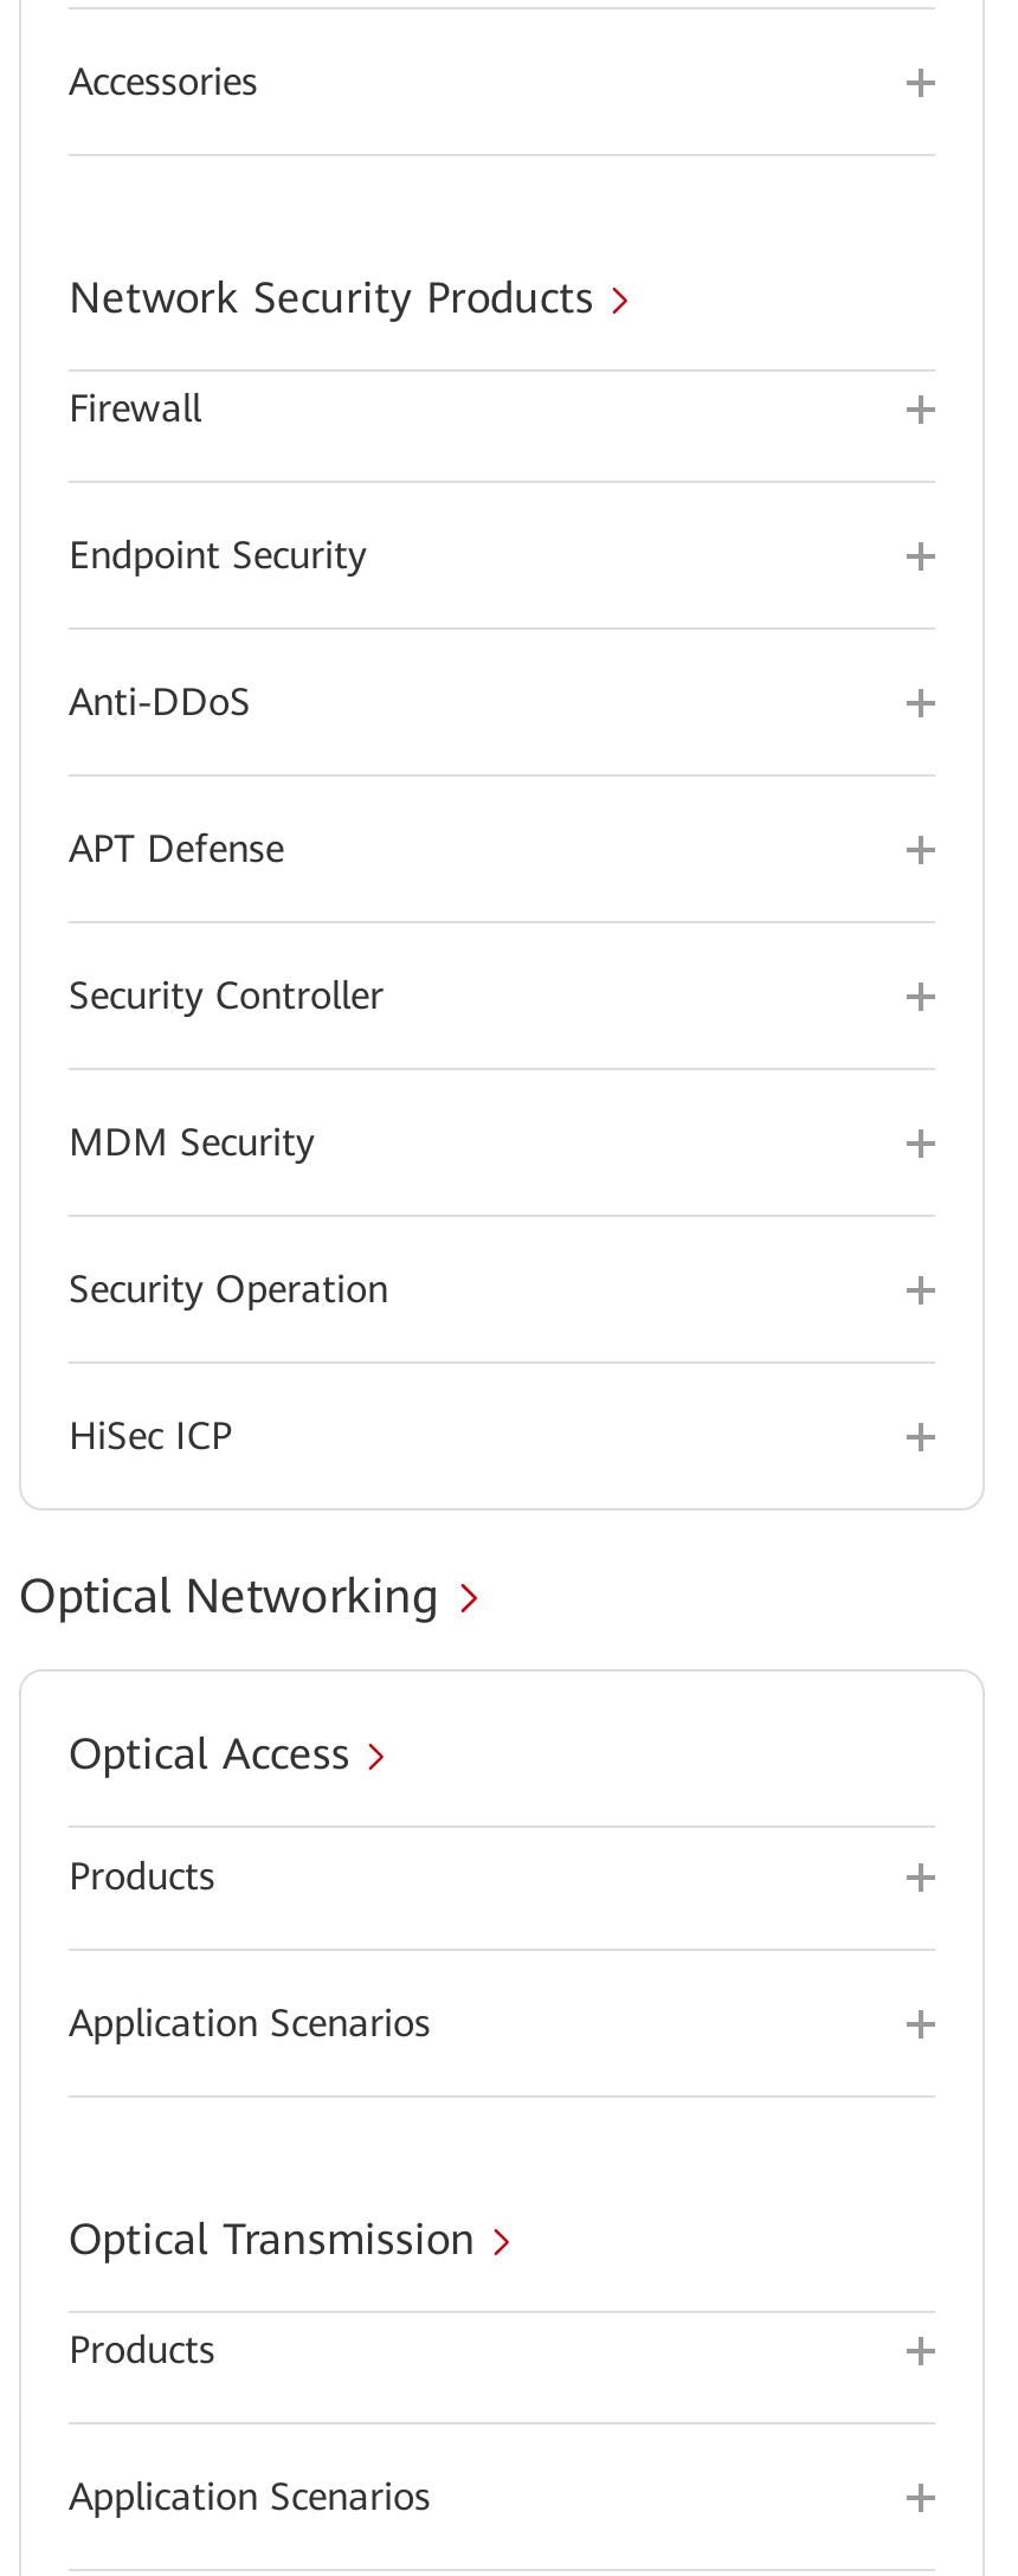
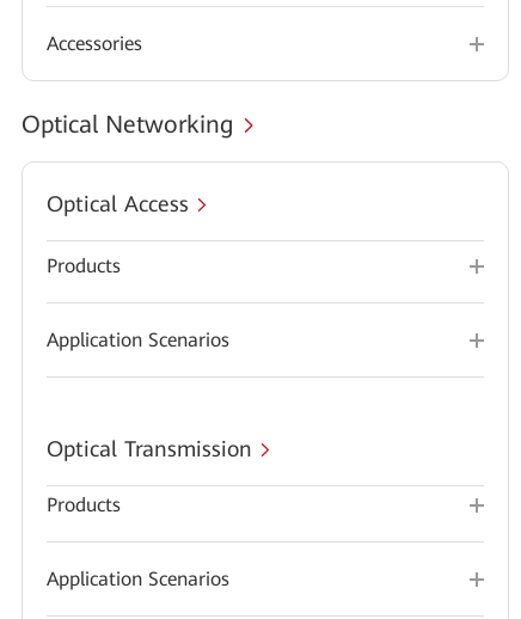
[69,272,594,1458] Network Security Products | Firewall | Endpoint Security | Anti-DDoS | APT Defense | Security Controller | MDM Security | Security Operation | HiSec ICP -> none

